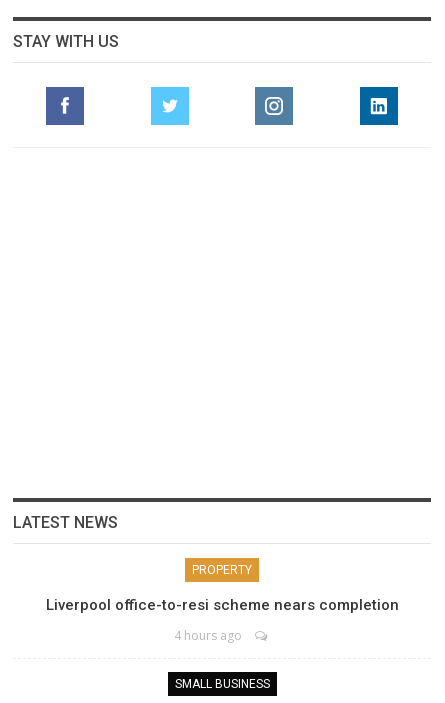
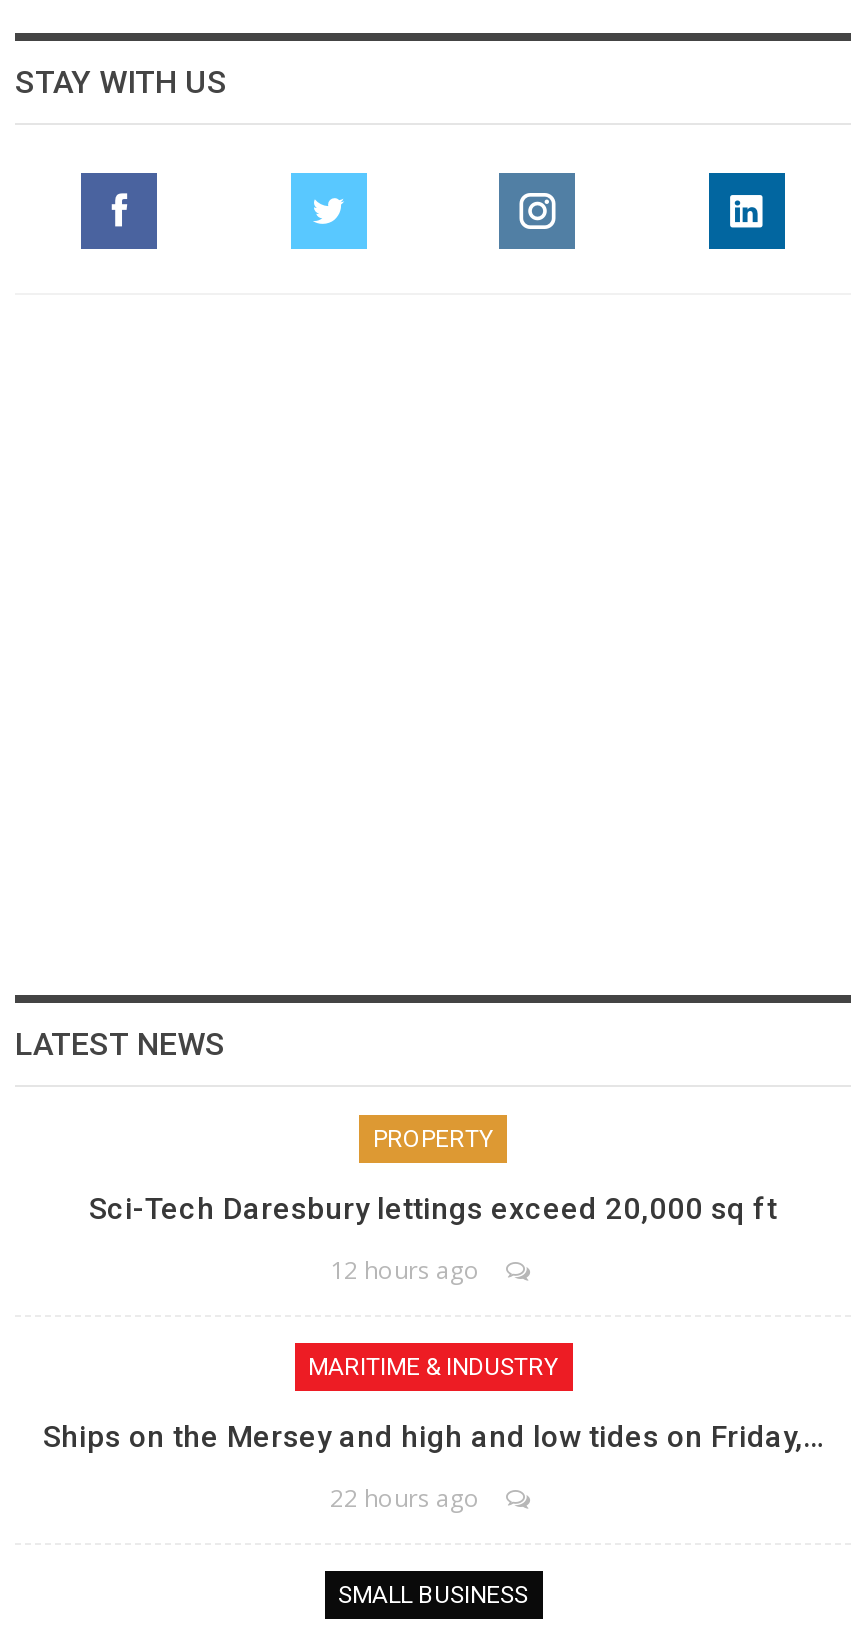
[45,596,398,644] Liverpool office-to-resi scheme nears completion | 4 hours ago -> [43,1191,823,1515] Sci-Tech Daresbury lettings exceed 20,000 sq ft | 12 hours ago | MARITIME & INDUSTRY | Ships on the Mersey and high and low tides on Friday,… | 22 hours ago

